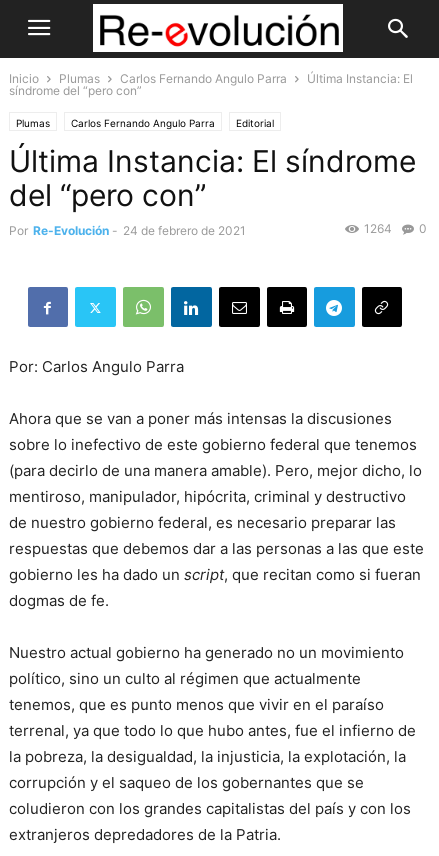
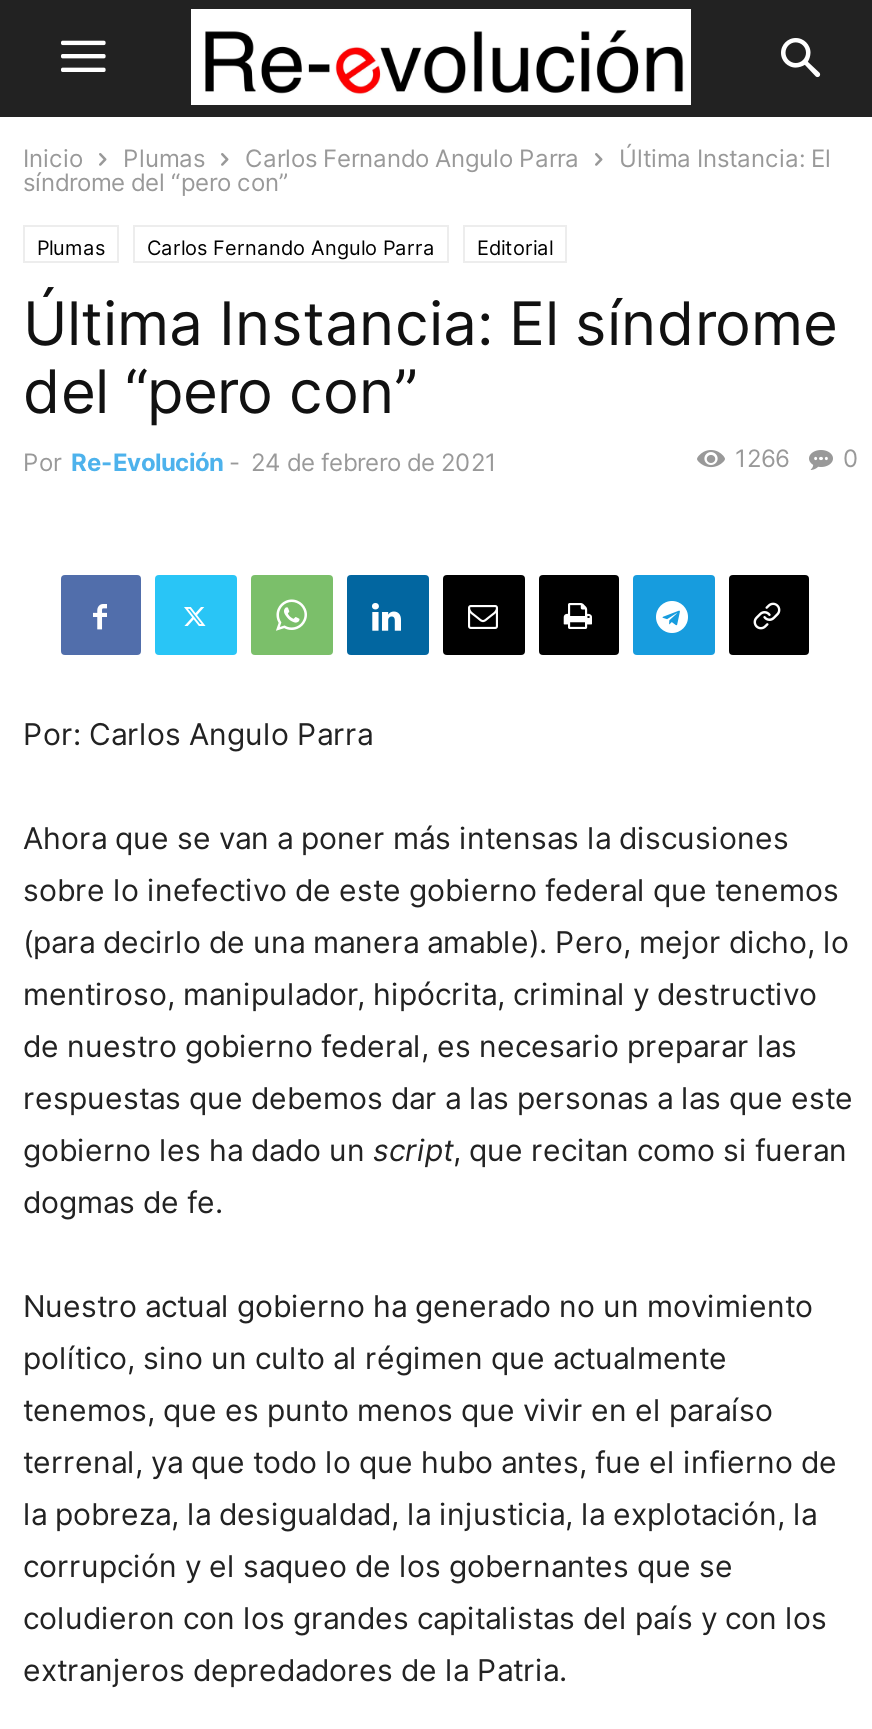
[364,221,427,236] 1264 0 -> [735,443,859,473] 1266 0

